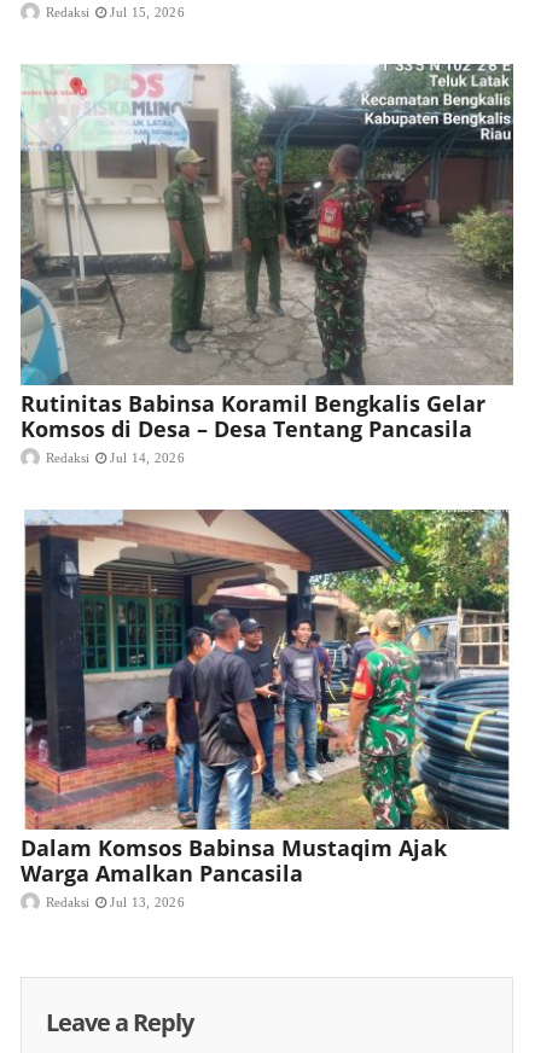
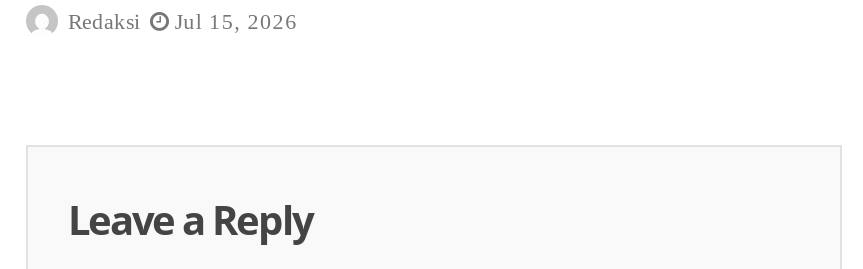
[19,63,514,464] [image] | Rutinitas Babinsa Koramil Bengkalis Gelar | Komsos di Desa – Desa Tentang Pancasila | Redaksi | Jul 14, 2026 -> none
[21,508,510,909] [image] | Dalam Komsos Babinsa Mustaqim Ajak | Warga Amalkan Pancasila | Redaksi | Jul 13, 2026 -> none

